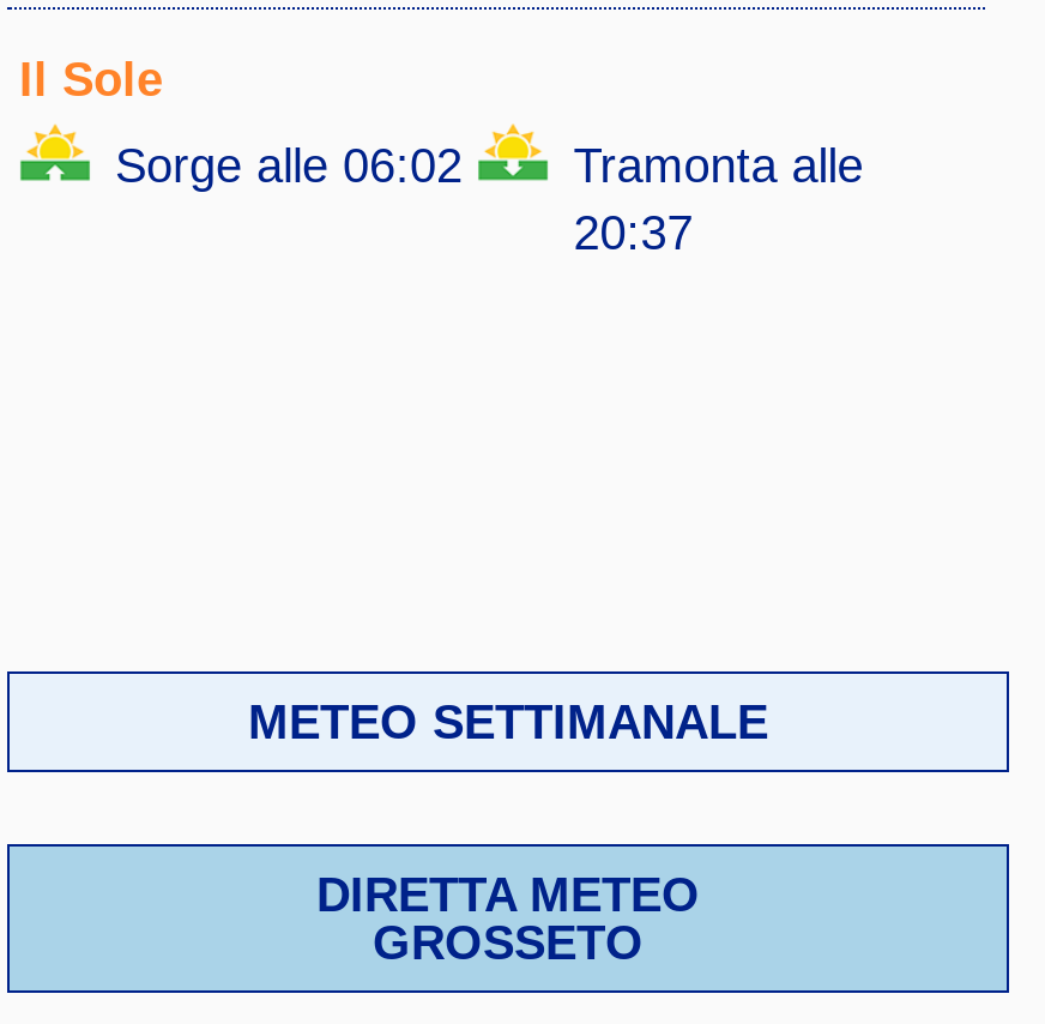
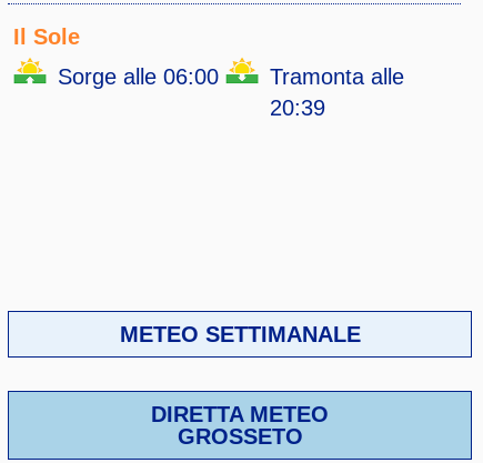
[115,139,463,192] Sorge alle 06:02 -> [58,64,219,89] Sorge alle 06:00
[574,206,693,259] 20:37 -> [270,95,326,120] 20:39

